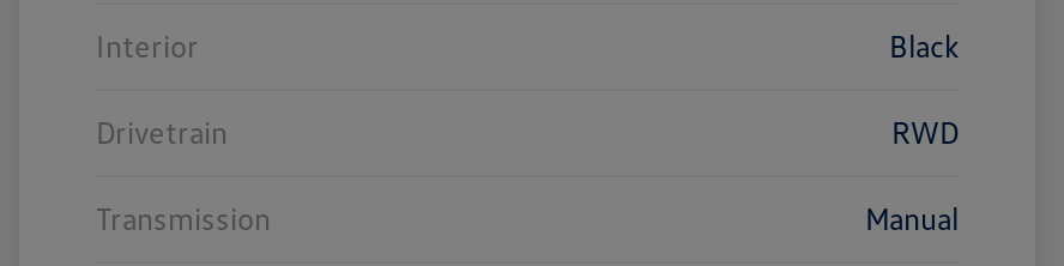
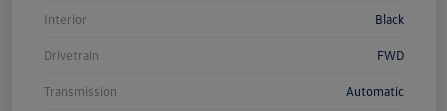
[891,113,959,151] RWD -> [377,47,404,63] FWD
[865,199,959,238] Manual -> [346,83,404,99] Automatic

